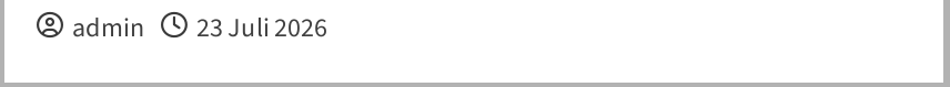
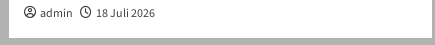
[72,10,327,47] admin 23 Juli 2026 -> [39,4,154,21] admin 18 Juli 2026

